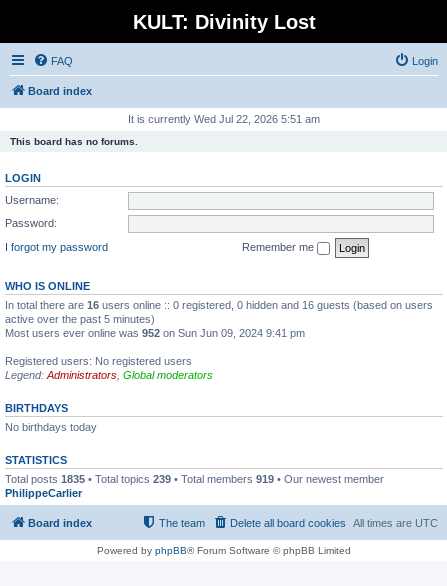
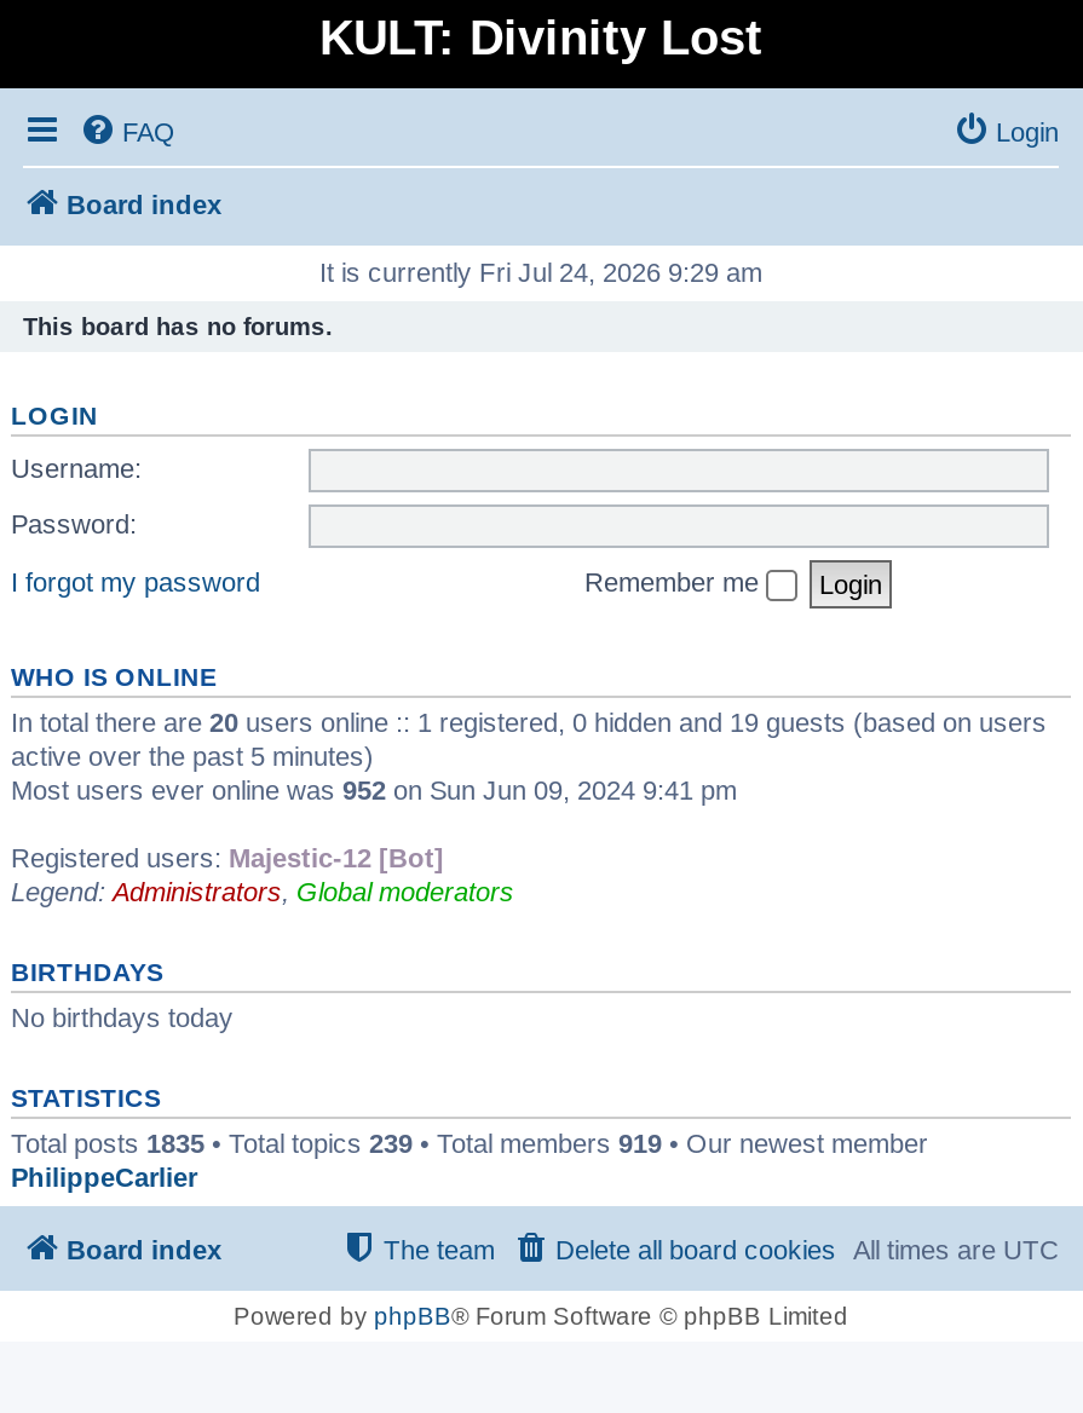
[128,113,320,125] It is currently Wed Jul 22, 2026 5:51 am -> [319,258,762,287] It is currently Fri Jul 24, 2026 9:29 am
[5,298,433,310] In total there are 16 users online :: 0 registered, 0 hidden and 16 guests (based on users -> [11,706,1047,736] In total there are 20 users online :: 1 registered, 0 hidden and 19 guests (based on users
[5,354,192,366] Registered users: No registered users -> [11,842,444,871] Registered users: Majestic-12 [Bot]

